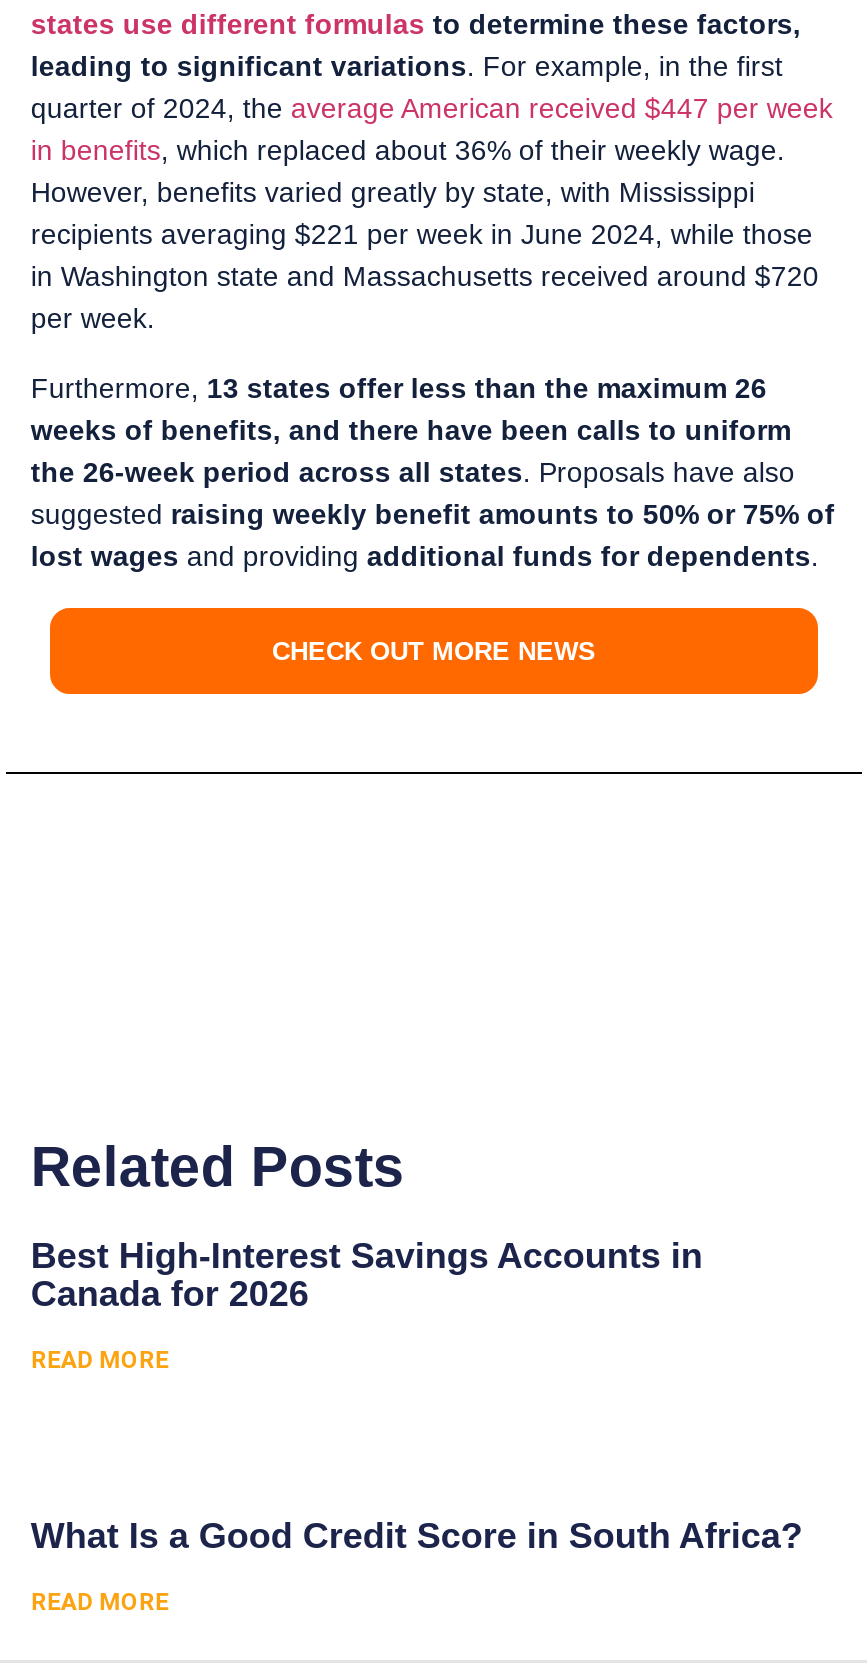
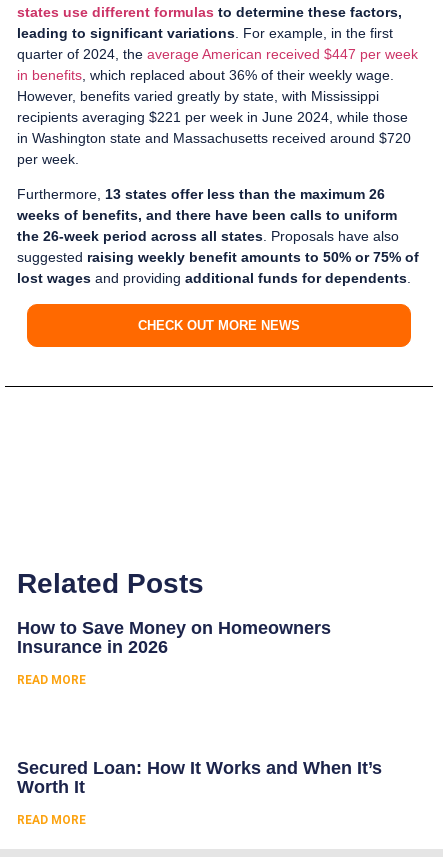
[31,1236,703,1314] Best High-Interest Savings Accounts in | Canada for 2026 -> [17,618,331,657] How to Save Money on Homeowners | Insurance in 2026
[31,1516,803,1556] What Is a Good Credit Score in South Africa? -> [17,758,382,797] Secured Loan: How It Works and When It’s | Worth It

